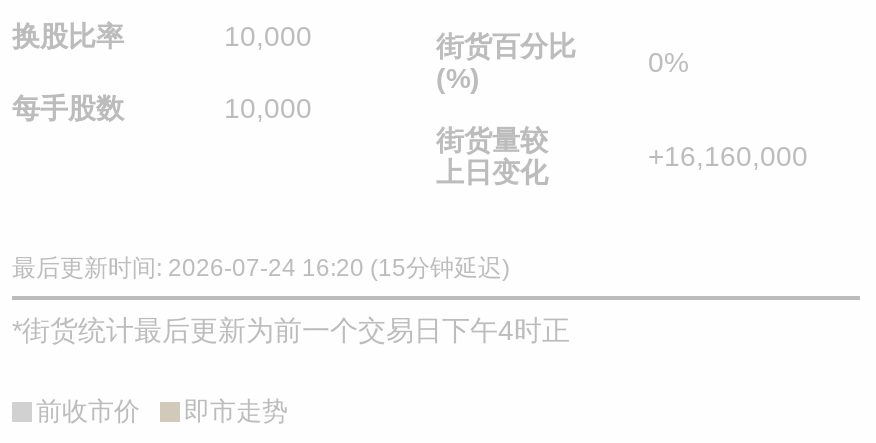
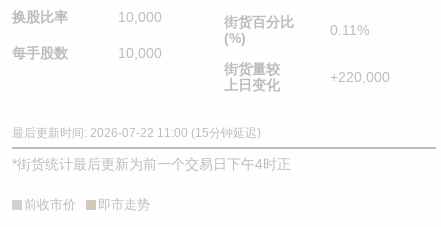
[648,46,688,78] 0% -> [330,22,369,38] 0.11%
[648,140,808,172] +16,160,000 -> [330,69,390,85] +220,000
[12,254,510,282] 最后更新时间: 2026-07-24 16:20 (15分钟延迟) -> [12,126,261,140] 最后更新时间: 2026-07-22 11:00 (15分钟延迟)

